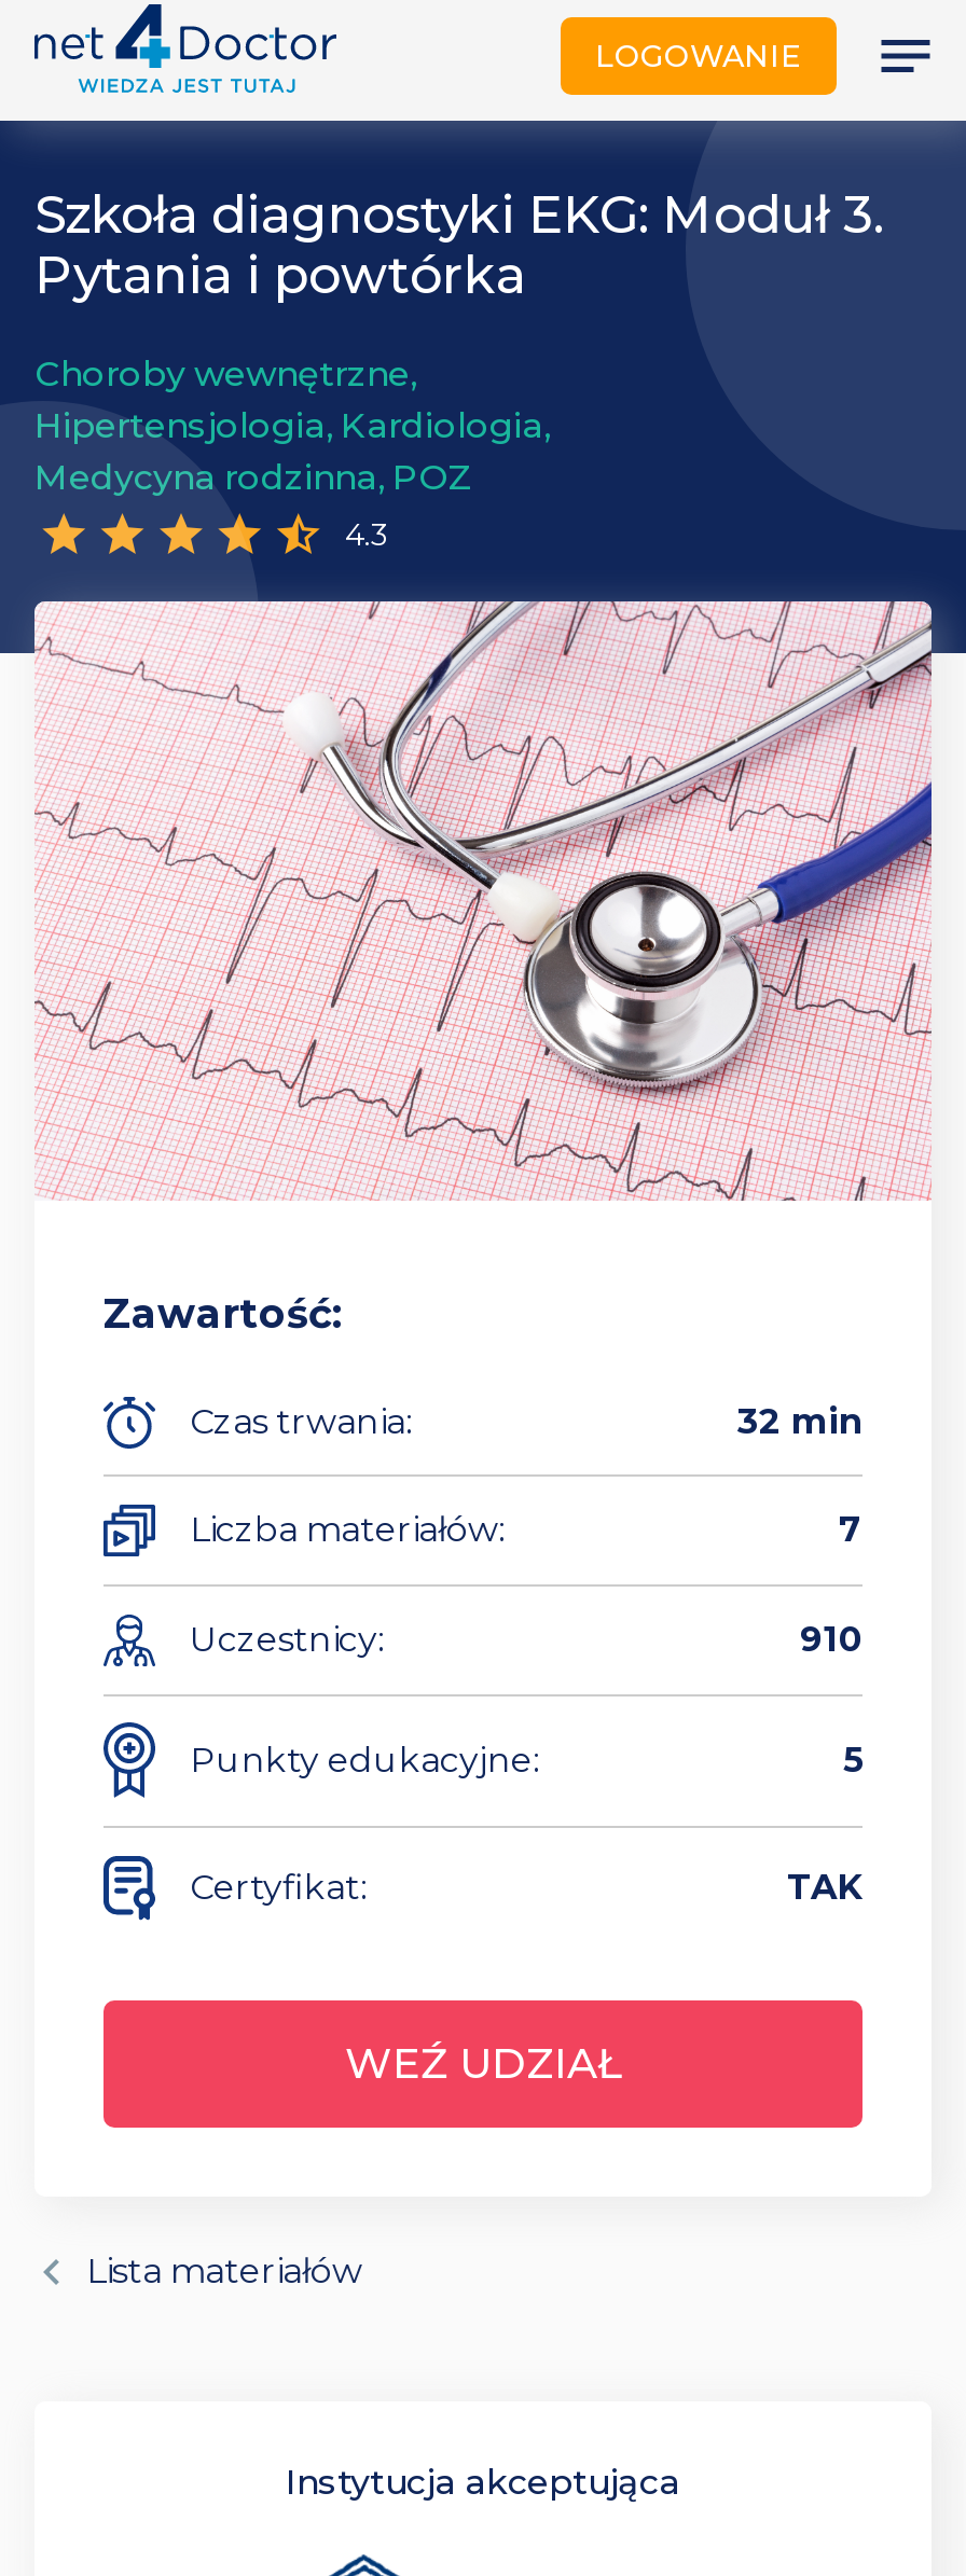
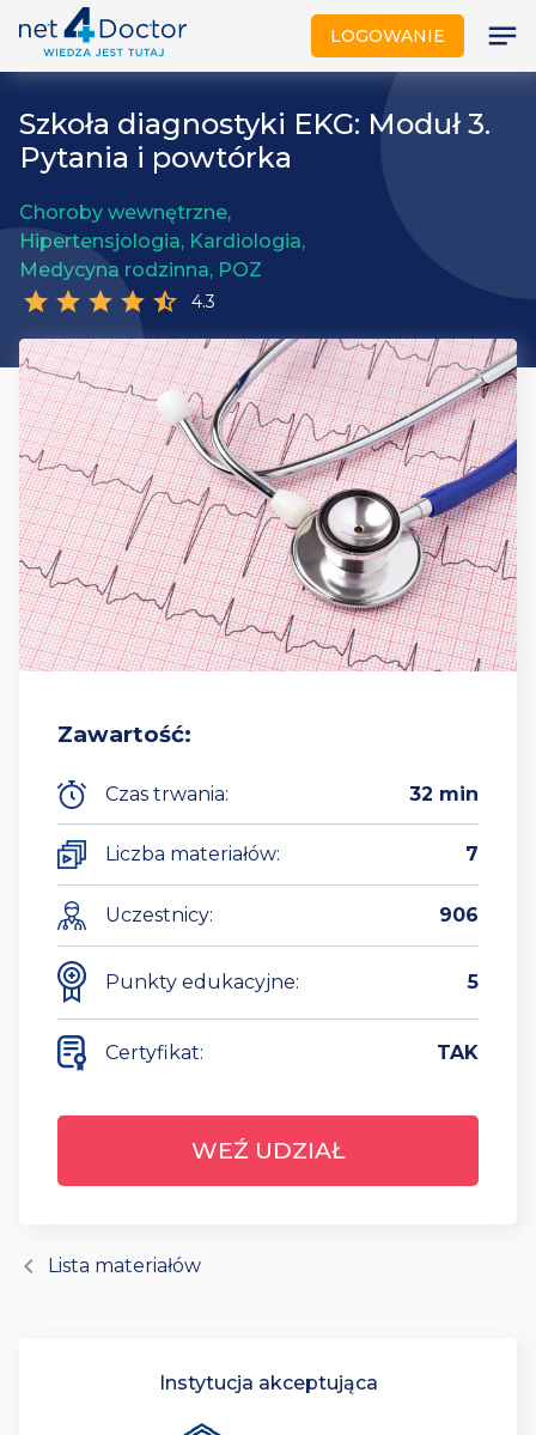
[800,1618,862,1659] 910 -> [439,903,479,926] 906

